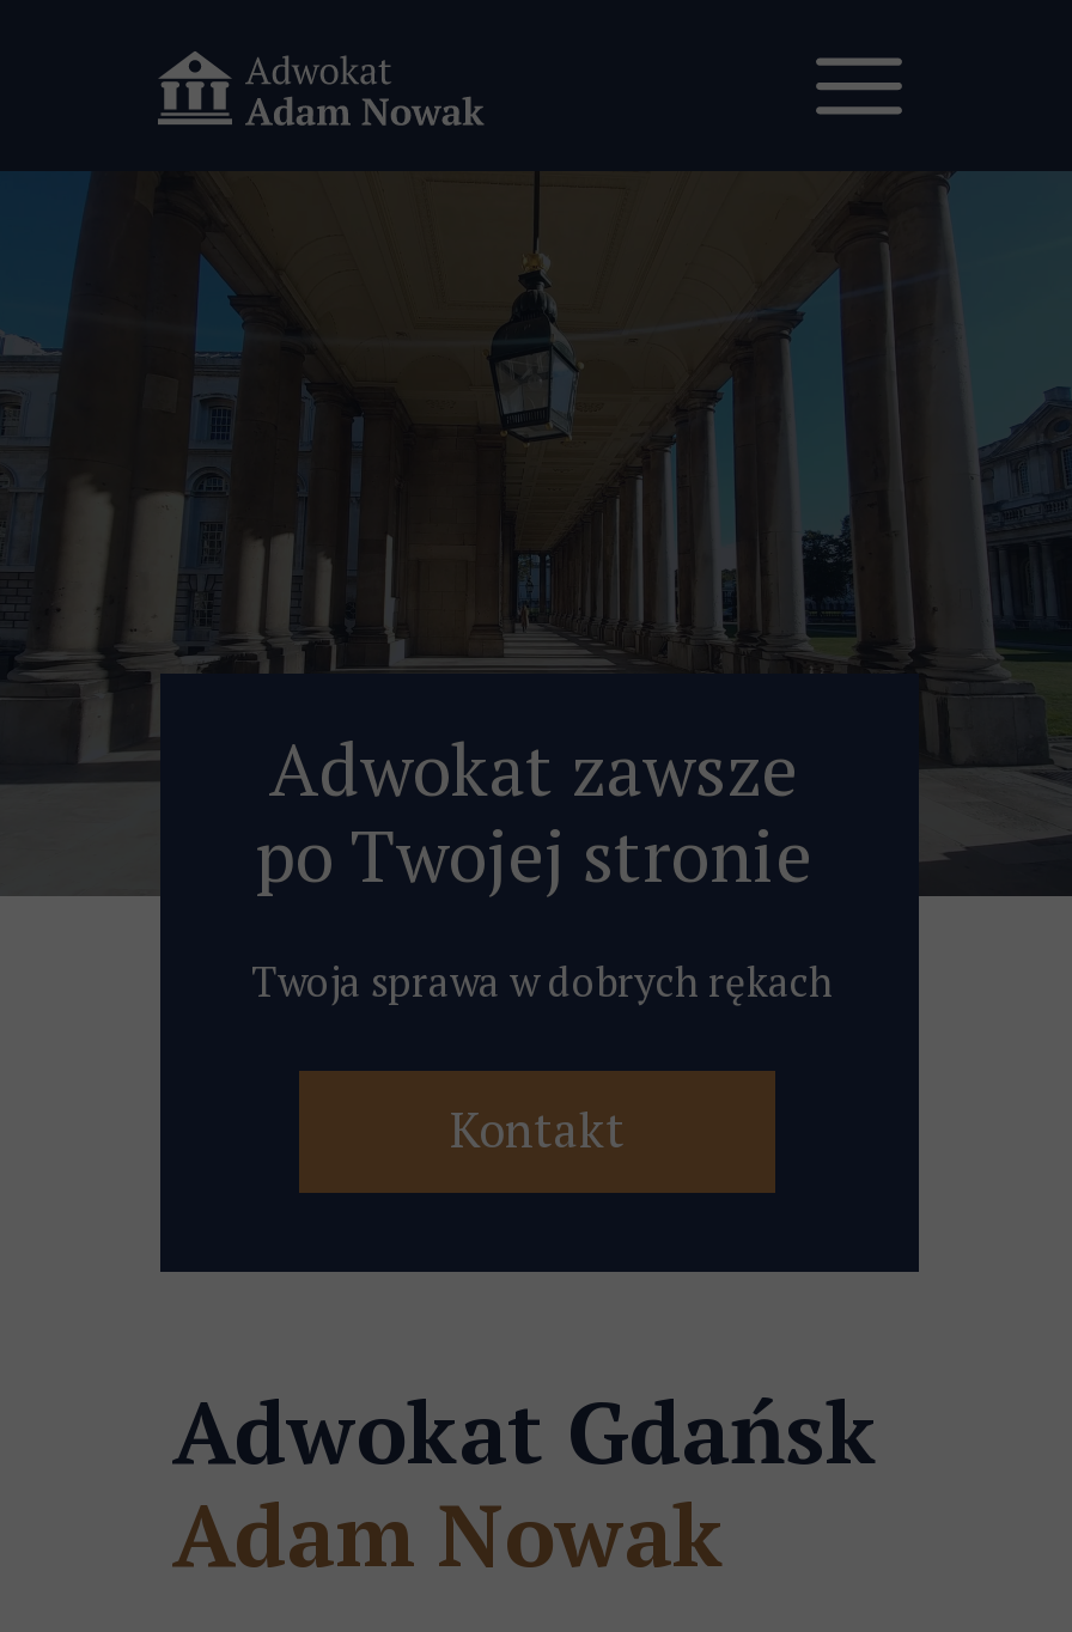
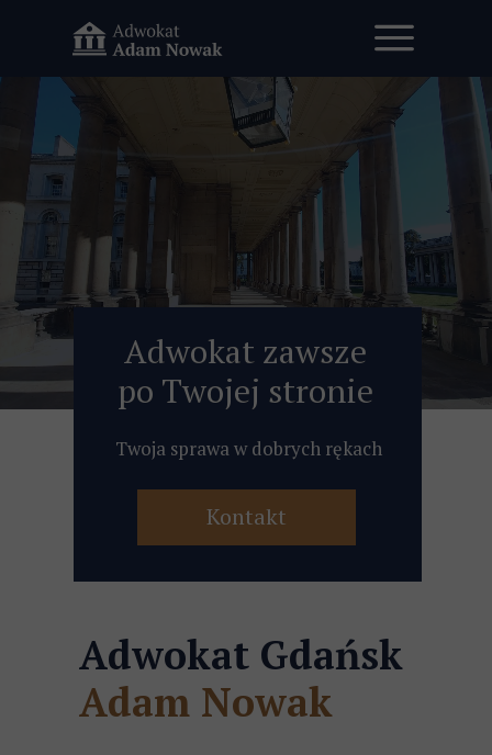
[7,171,1065,896] [image] -> [3,77,489,408] [image]

